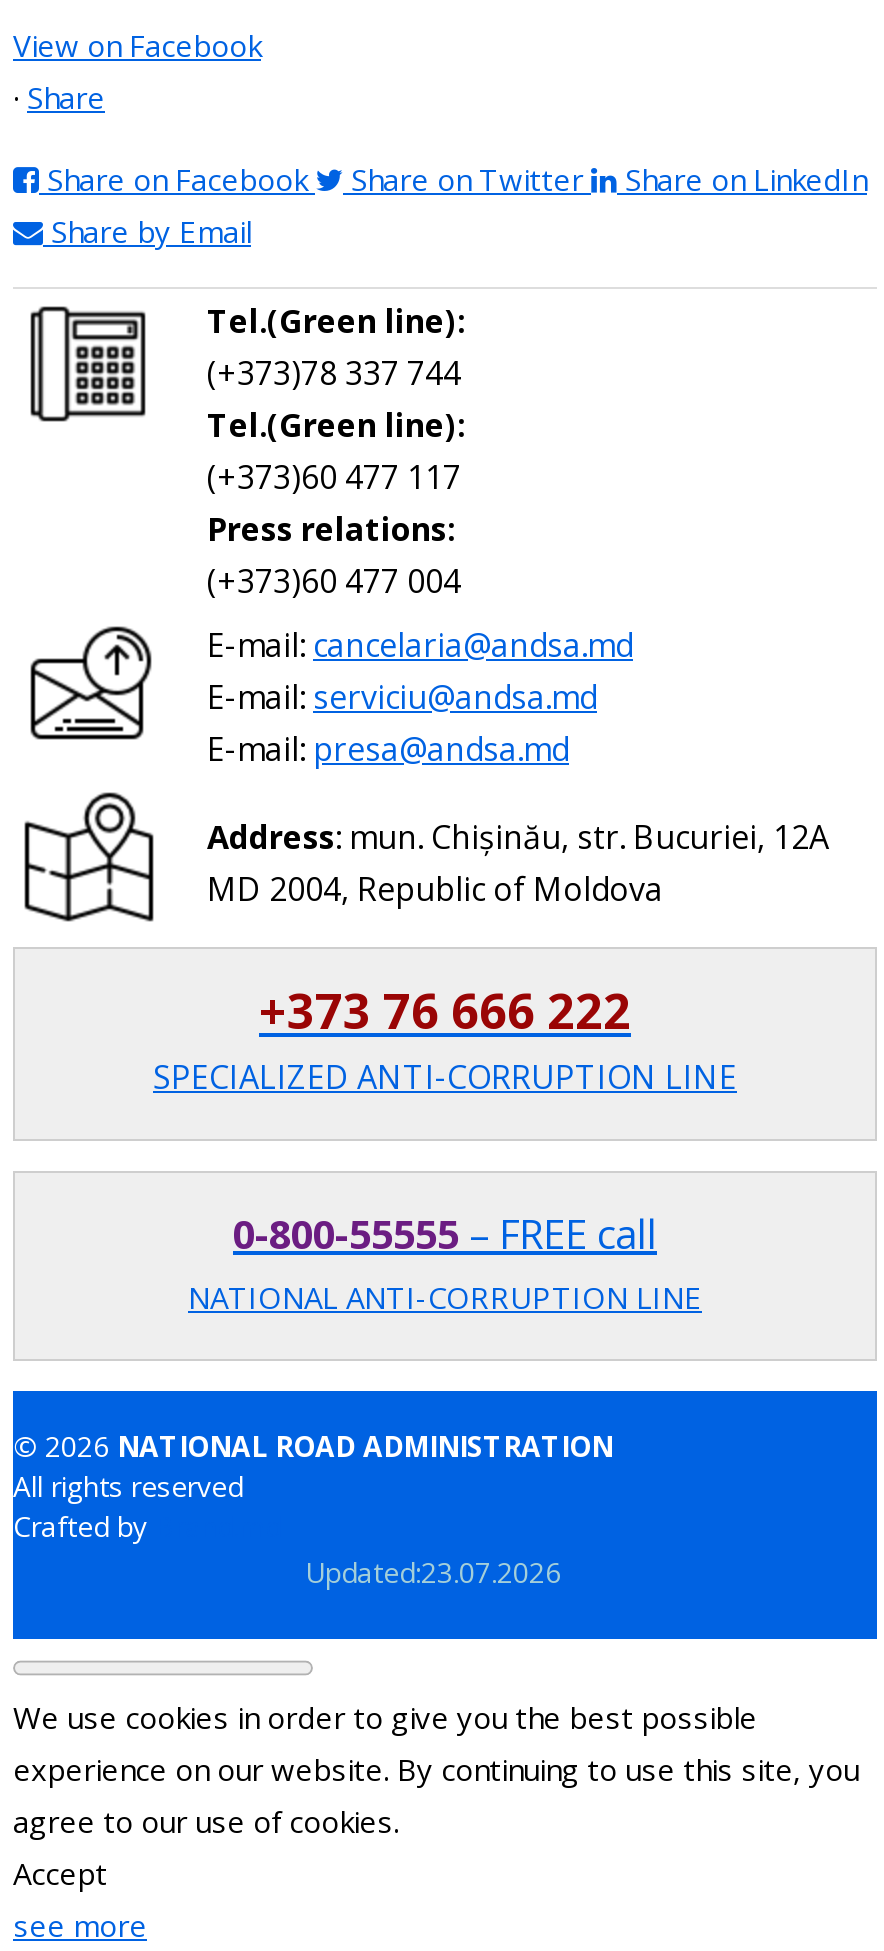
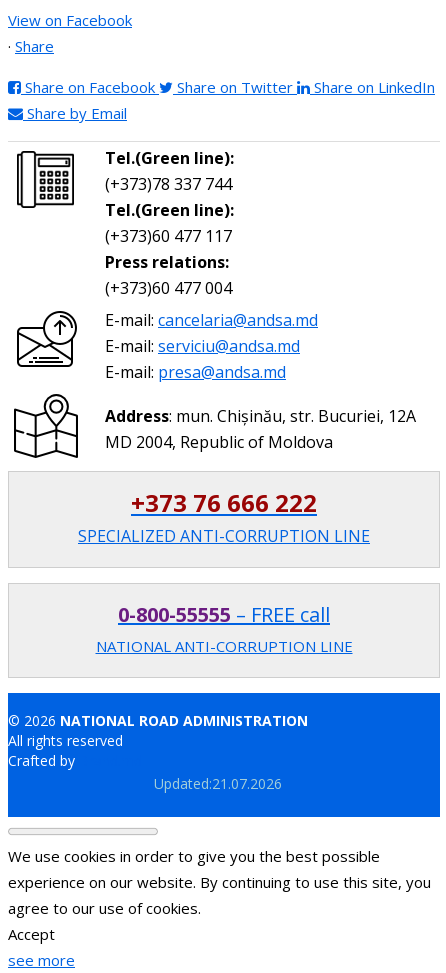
[305,1554,569,1592] Updated:23.07.2026 -> [154,774,286,793] Updated:21.07.2026

